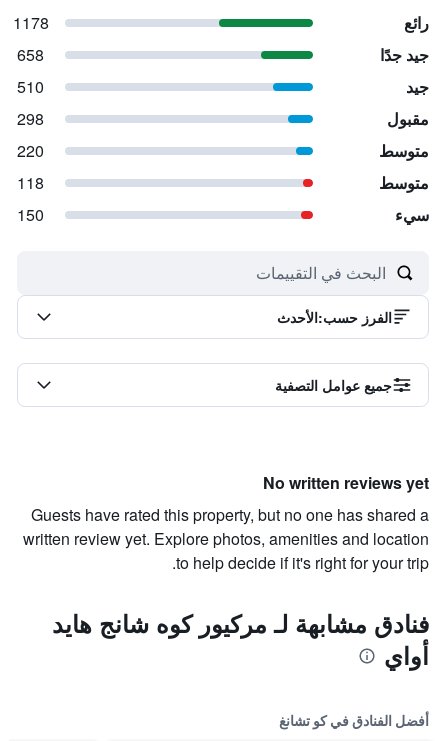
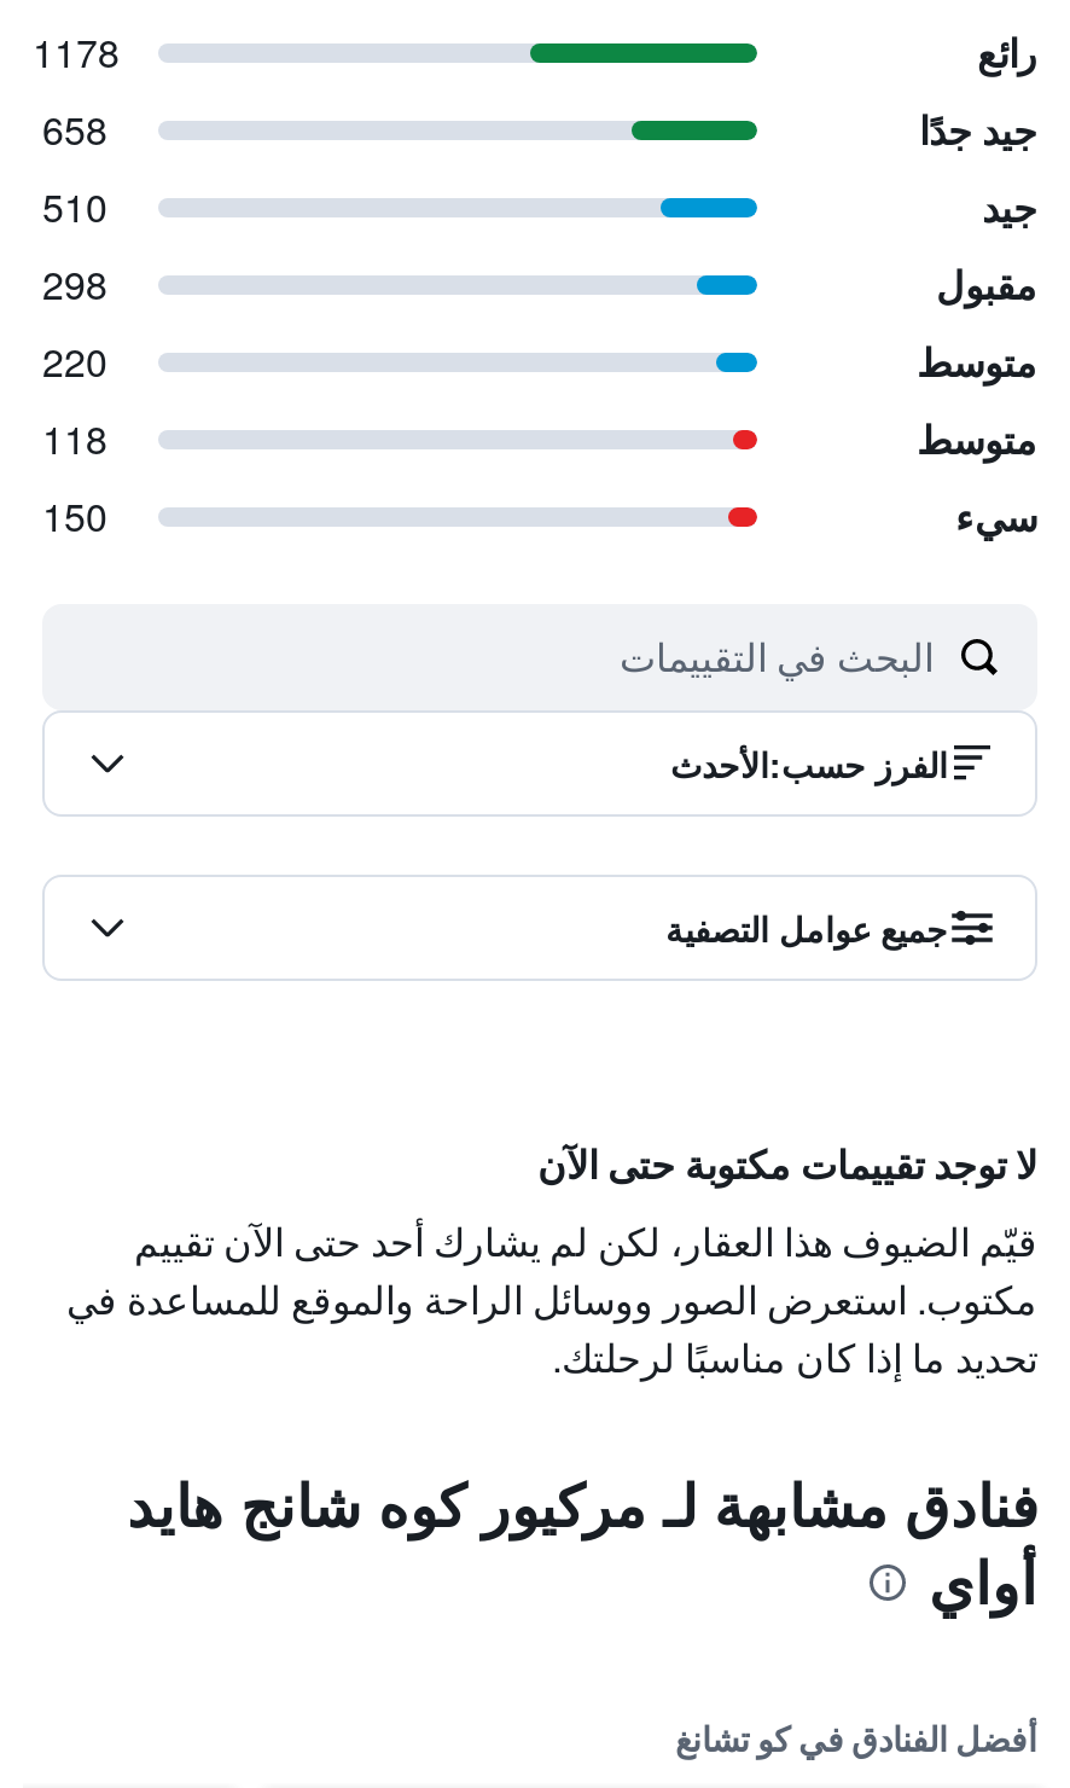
[23,471,429,574] No written reviews yet | Guests have rated this property, but no one has shared a | written review yet. Explore photos, amenities and location | to help decide if it's right for your trip. -> [66,1136,1037,1384] لا توجد تقييمات مكتوبة حتى الآن | قيّم الضيوف هذا العقار، لكن لم يشارك أحد حتى الآن تقييم | مكتوب. استعرض الصور ووسائل الراحة والموقع للمساعدة في | تحديد ما إذا كان مناسبًا لرحلتك.

